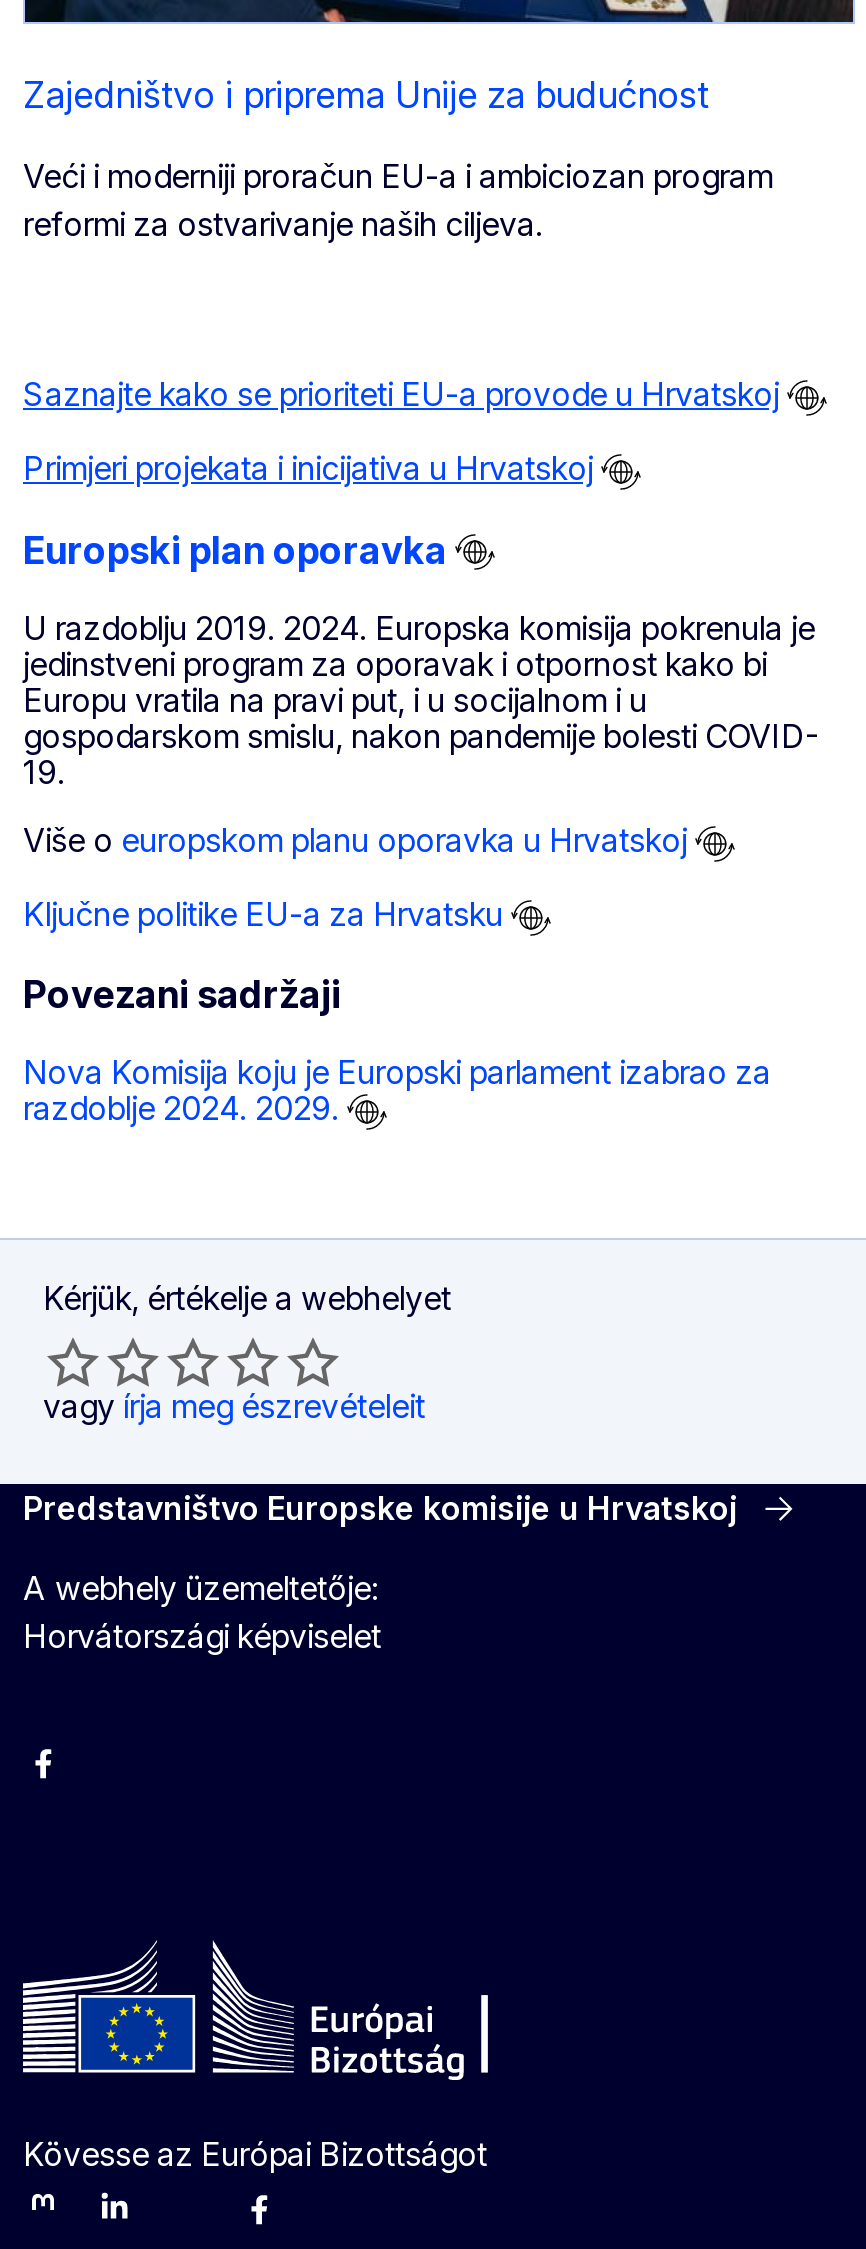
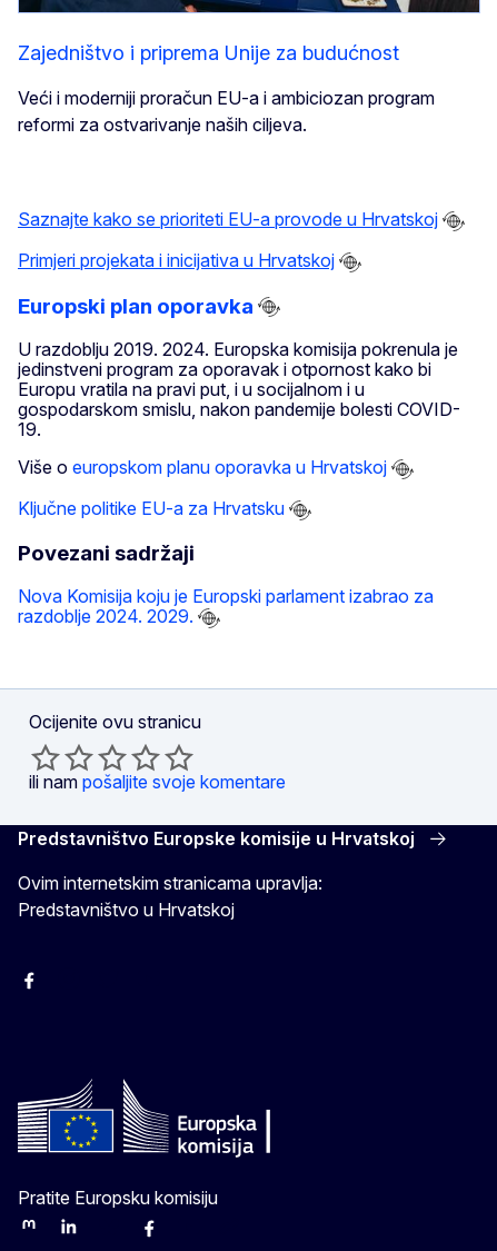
[43,1277,451,1317] Kérjük, értékelje a webhelyet -> [29,710,201,732] Ocijenite ovu stranicu
[43,1385,425,1425] vagyírja meg észrevételeit -> [29,770,286,792] ili nampošaljite svoje komentare
[23,1567,381,1655] A webhely üzemeltetője: | Horvátországi képviselet -> [18,871,322,920] Ovim internetskim stranicama upravlja: | Predstavništvo u Hrvatskoj
[23,1992,491,2173] [image] | Kövesse az Európai Bizottságot -> [18,1109,277,1208] [image] | Pratite Europsku komisiju

